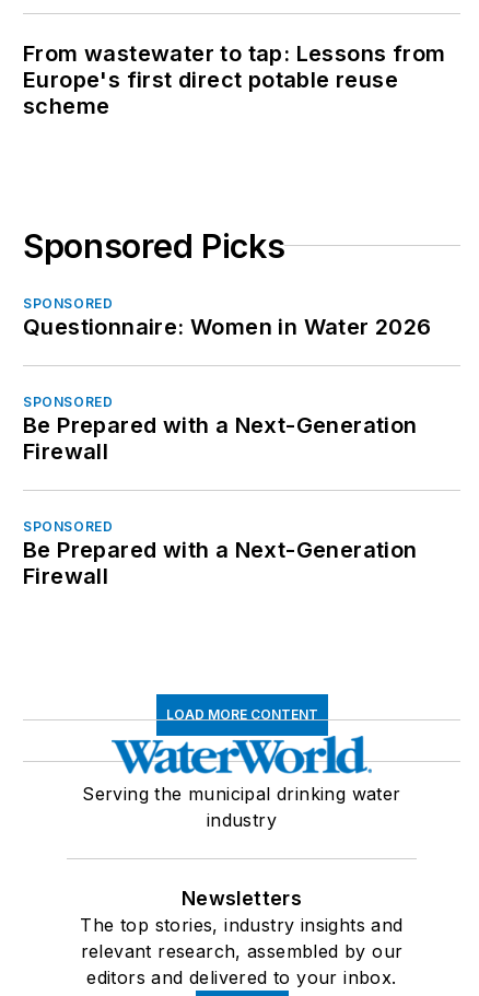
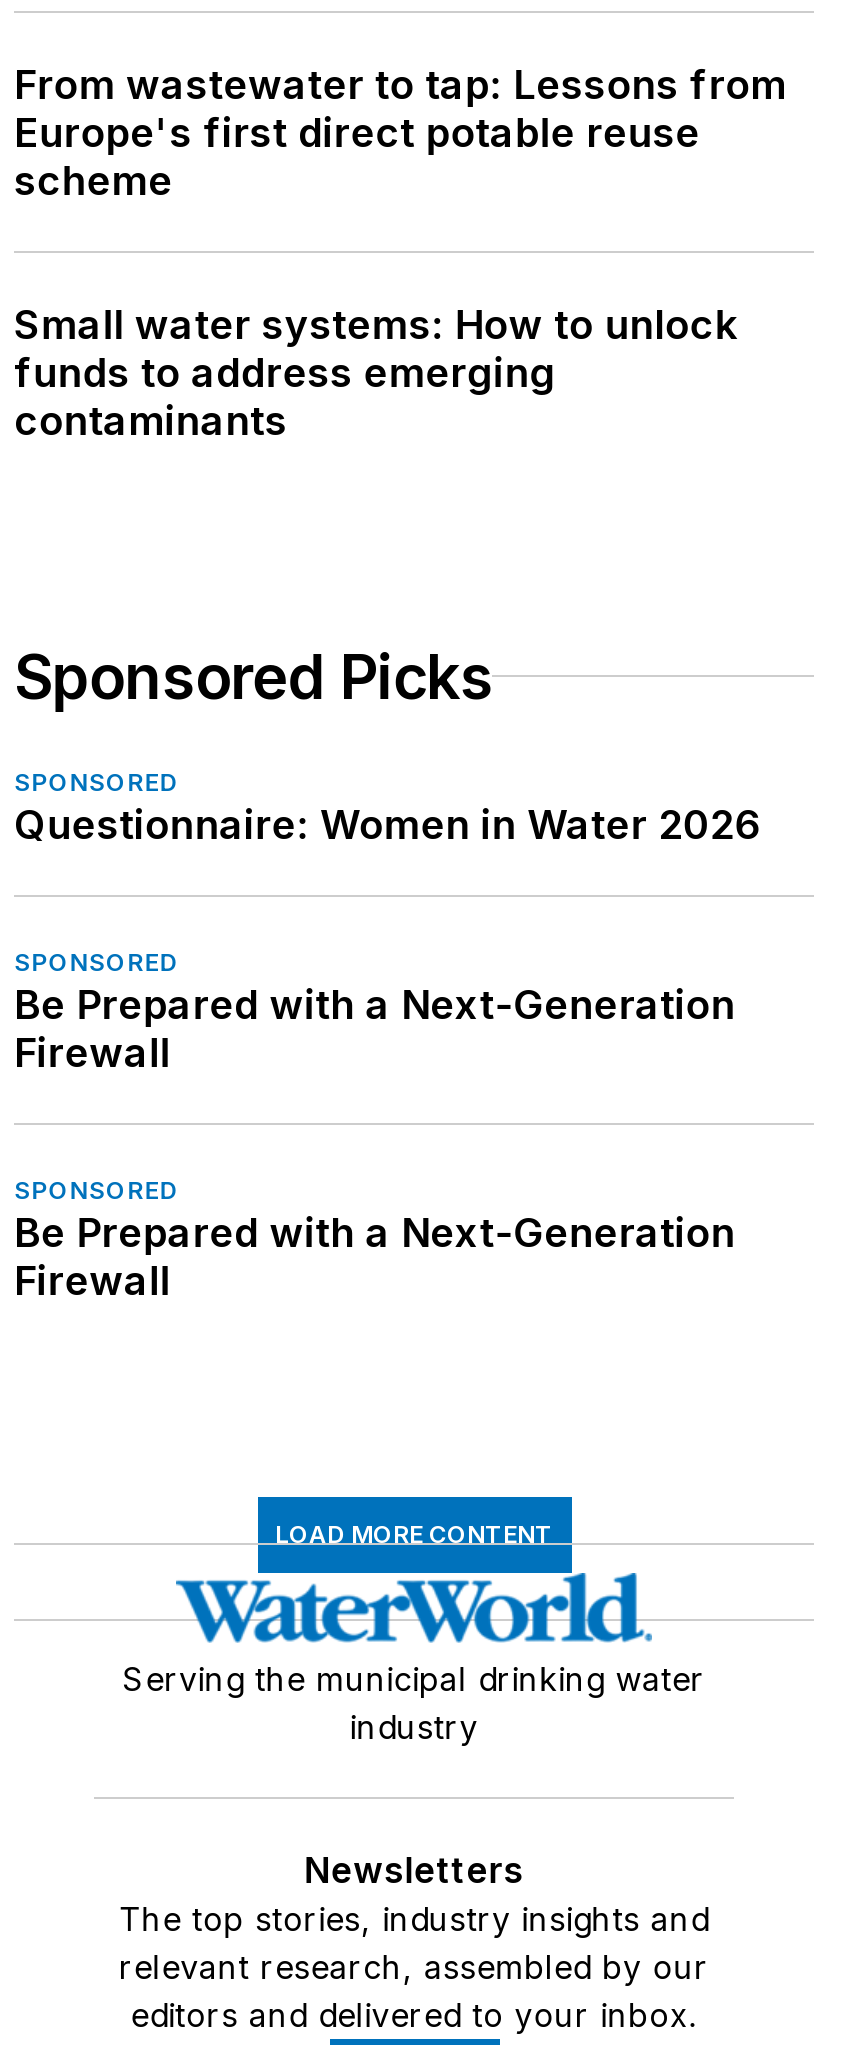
none -> [14,300,737,444] Small water systems: How to unlock | funds to address emerging | contaminants

